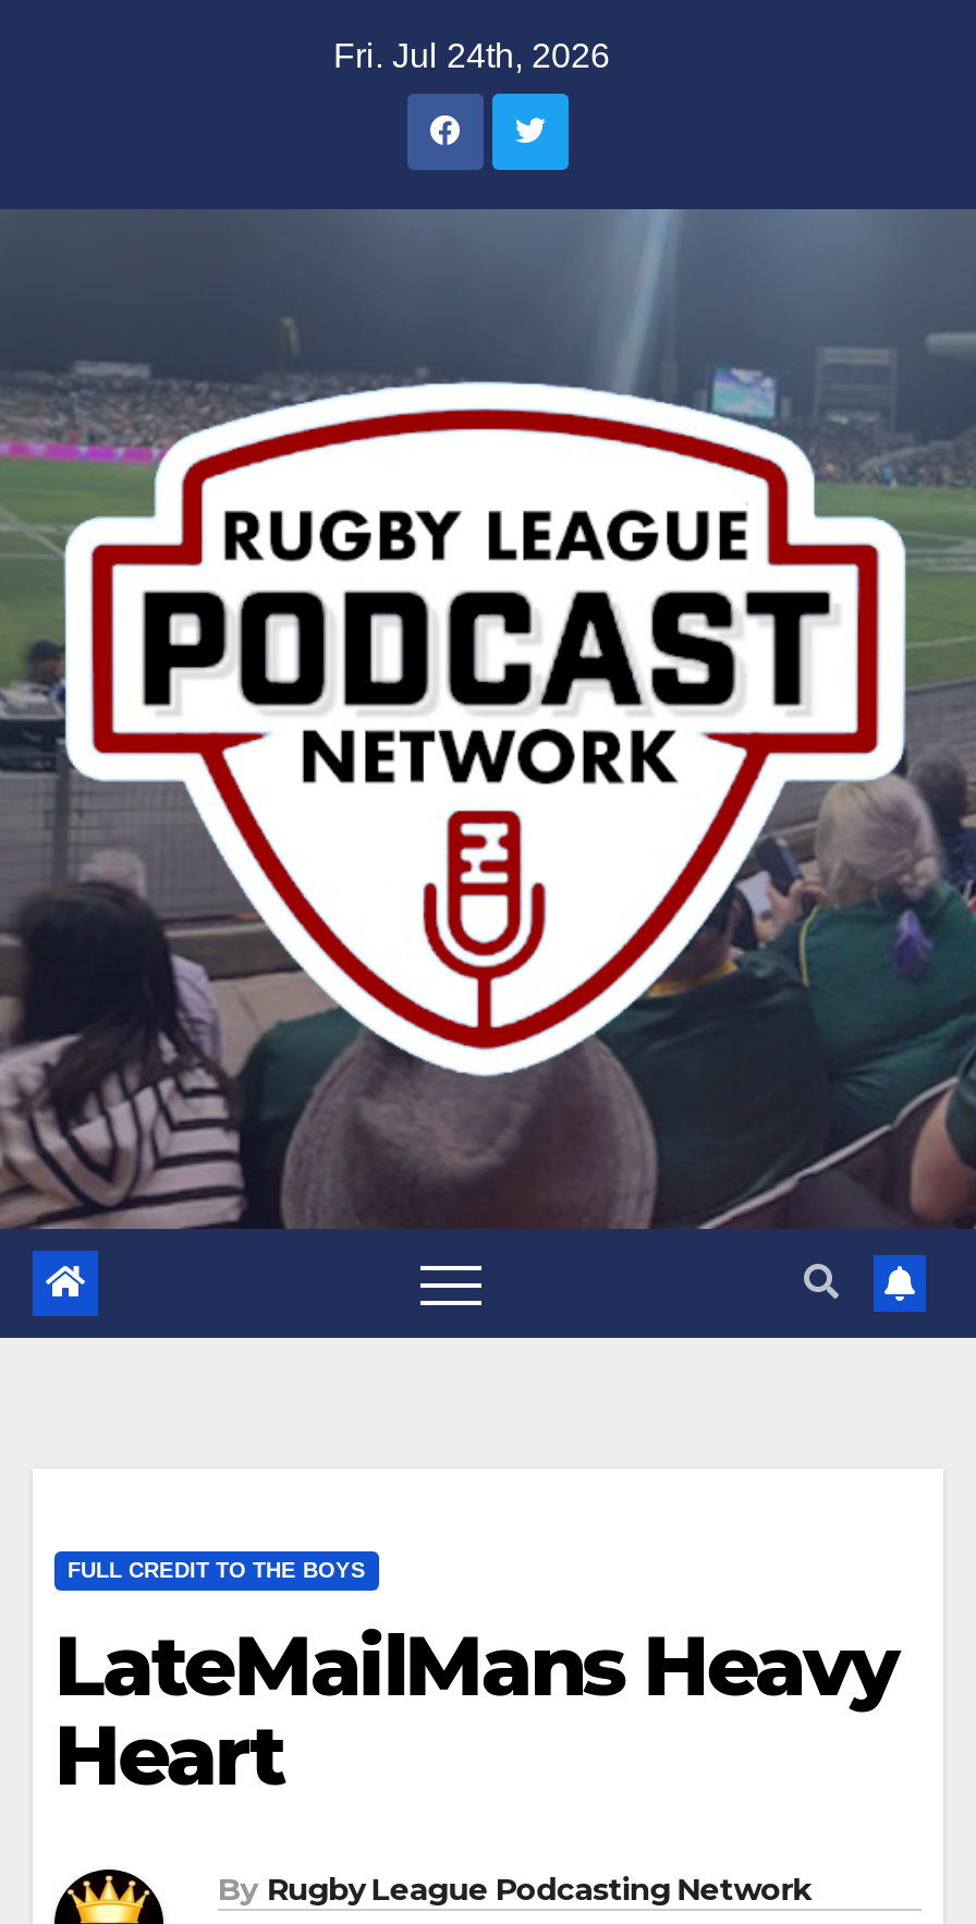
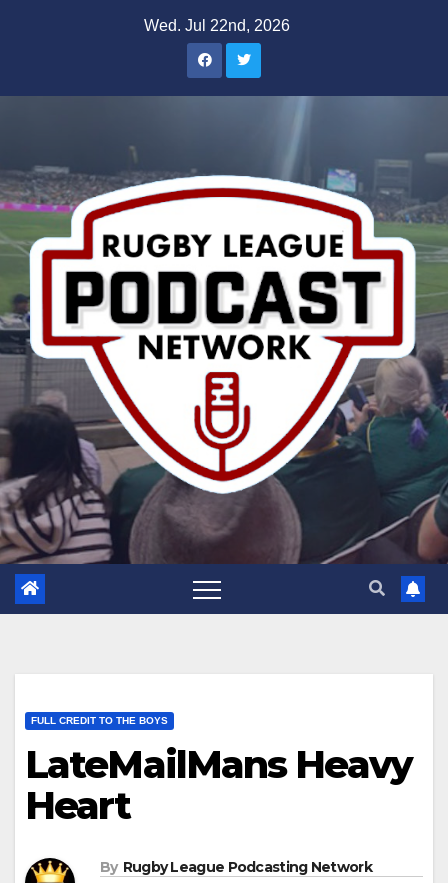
[333,37,610,74] Fri. Jul 24th, 2026 -> [143,17,289,34] Wed. Jul 22nd, 2026

